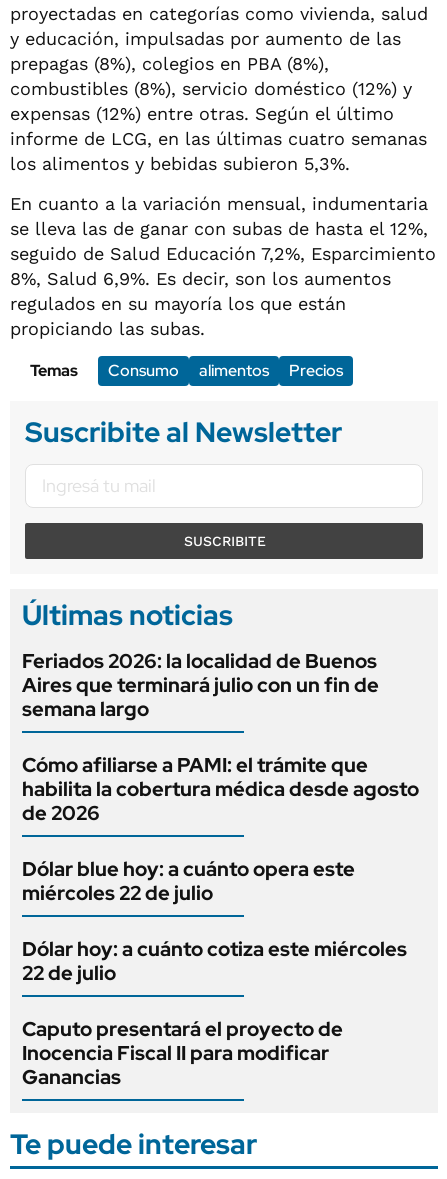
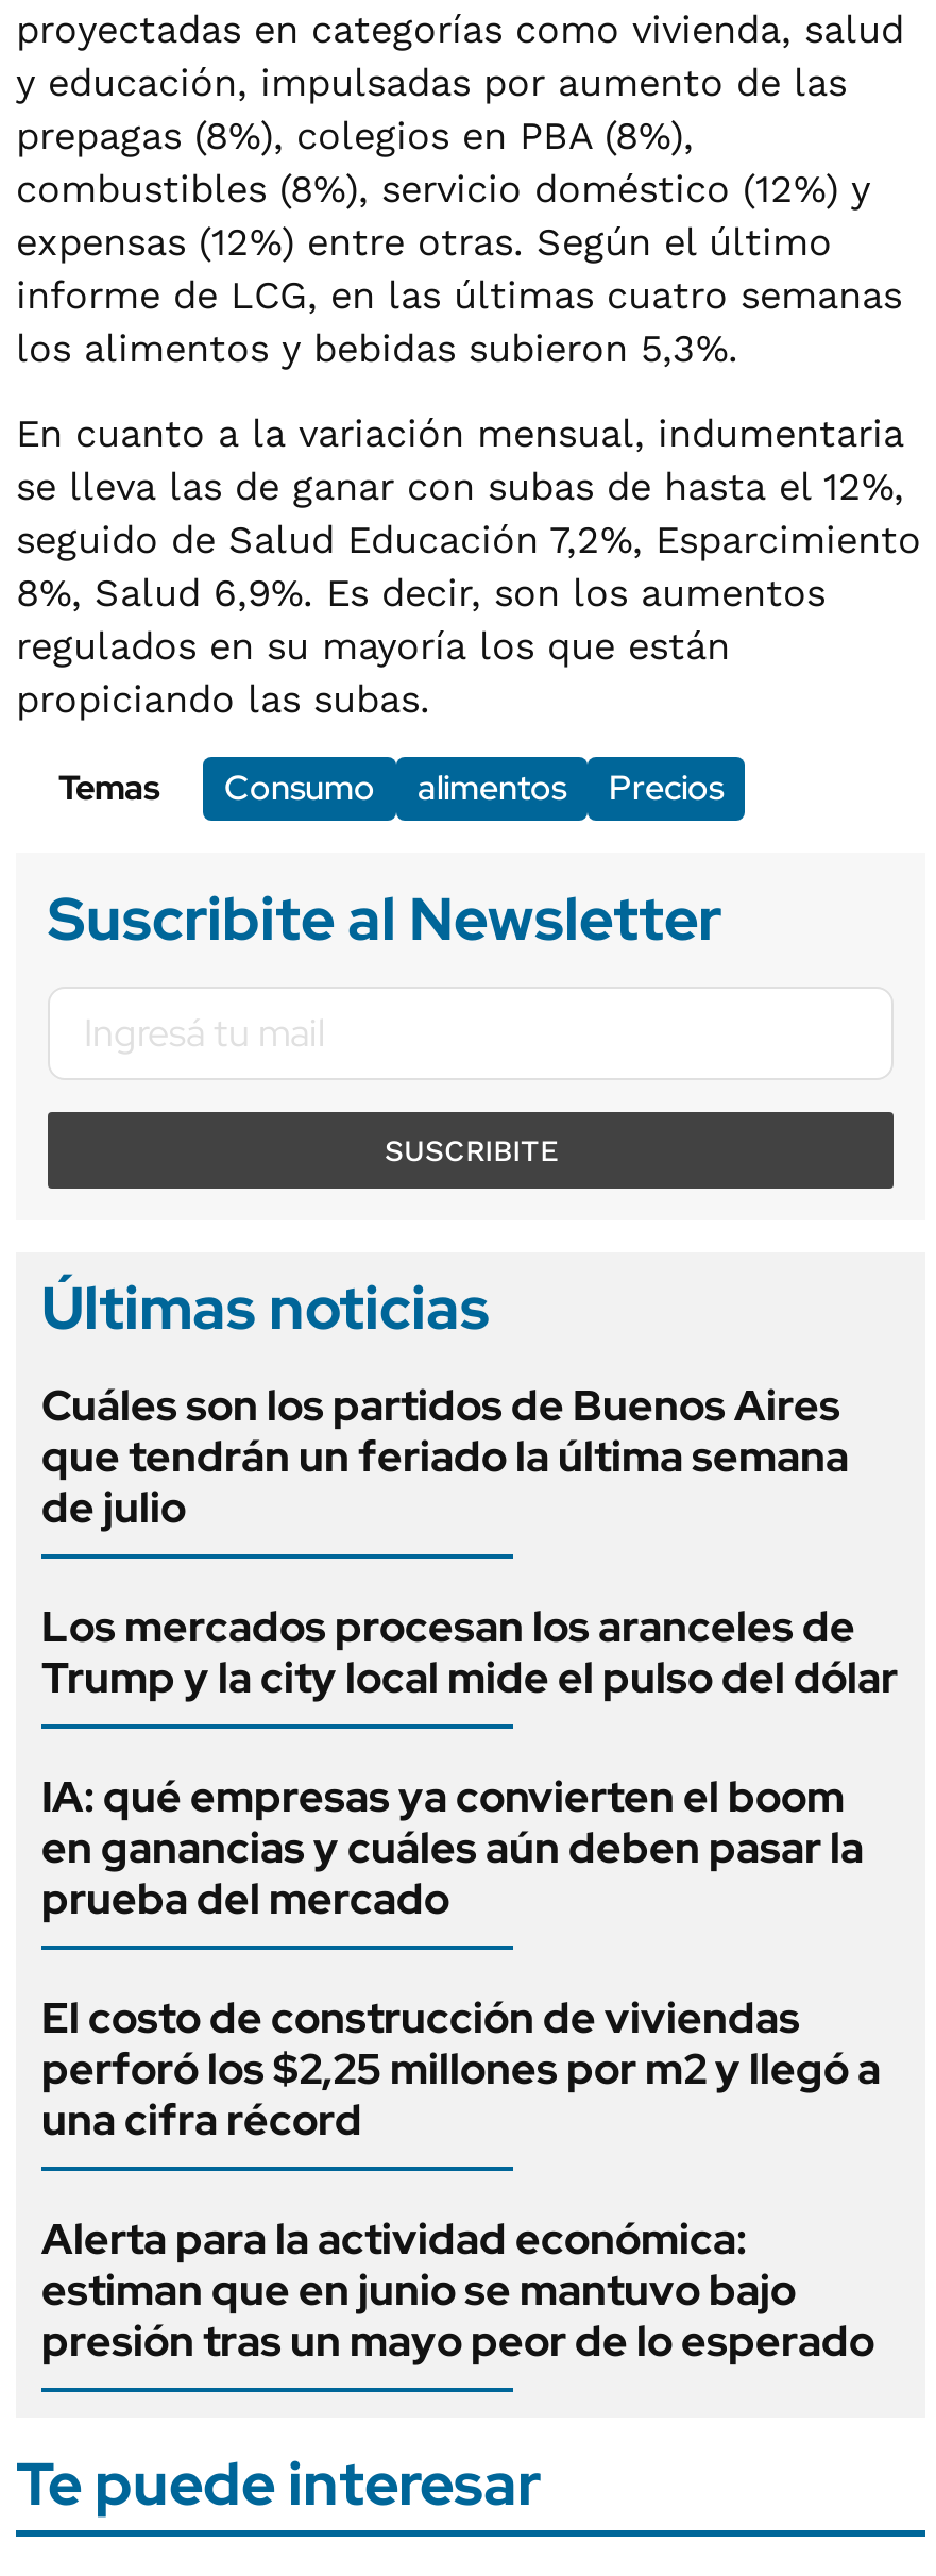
[22,648,379,722] Feriados 2026: la localidad de Buenos | Aires que terminará julio con un fin de | semana largo -> [41,1377,849,1534] Cuáles son los partidos de Buenos Aires | que tendrán un feriado la última semana | de julio
[22,752,419,826] Cómo afiliarse a PAMI: el trámite que | habilita la cobertura médica desde agosto | de 2026 -> [41,1598,898,1704] Los mercados procesan los aranceles de | Trump y la city local mide el pulso del dólar
[22,856,355,906] Dólar blue hoy: a cuánto opera este | miércoles 22 de julio -> [41,1768,864,1926] IA: qué empresas ya convierten el boom | en ganancias y cuáles aún deben pasar la | prueba del mercado
[22,936,407,986] Dólar hoy: a cuánto cotiza este miércoles | 22 de julio -> [41,1989,881,2147] El costo de construcción de viviendas | perforó los $2,25 millones por m2 y llegó a | una cifra récord
[22,1016,343,1090] Caputo presentará el proyecto de | Inocencia Fiscal II para modificar | Ganancias -> [41,2210,874,2368] Alerta para la actividad económica: | estiman que en junio se mantuvo bajo | presión tras un mayo peor de lo esperado

